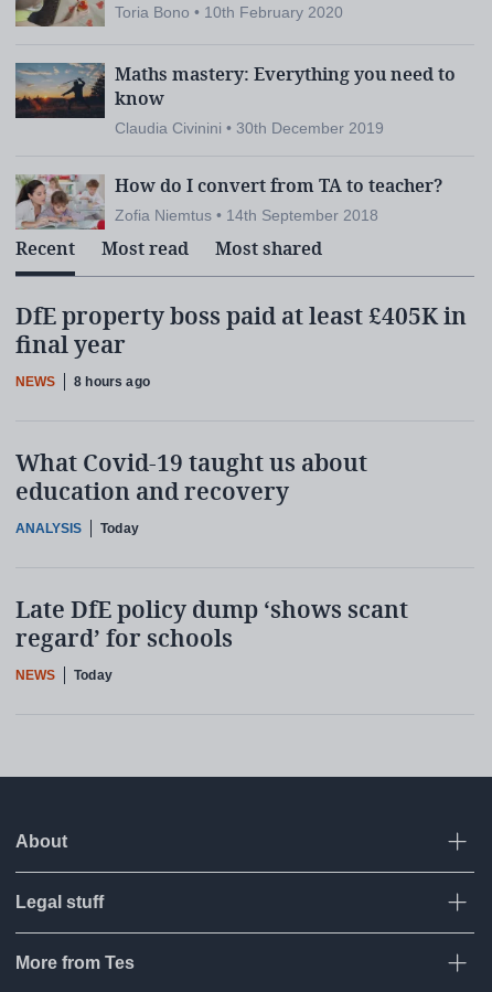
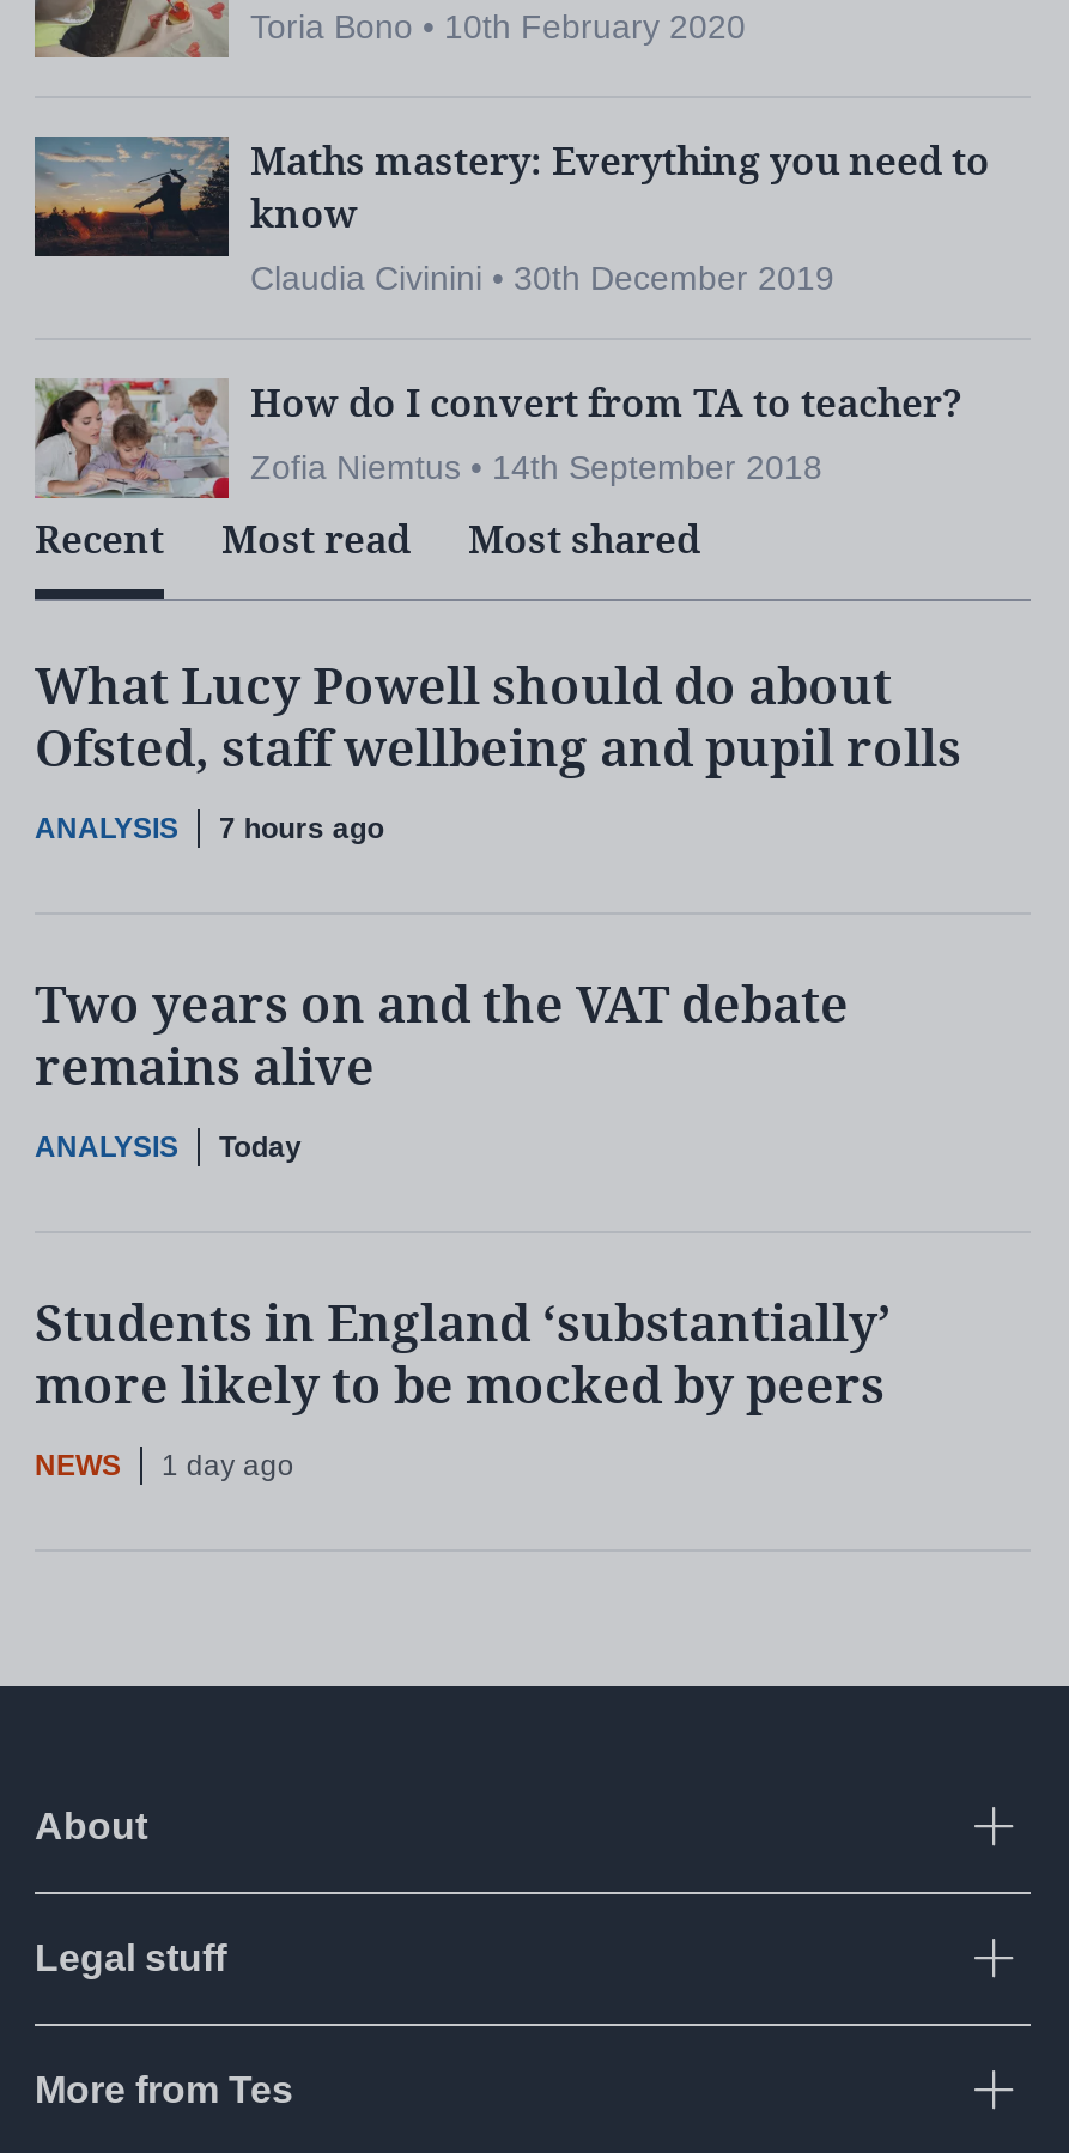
[15,300,467,390] DfE property boss paid at least £405K in | final year | NEWS | 8 hours ago -> [35,651,961,845] What Lucy Powell should do about | Ofsted, staff wellbeing and pupil rolls | ANALYSIS | 7 hours ago
[15,447,367,510] What Covid-19 taught us about | education and recovery -> [35,970,849,1106] Two years on and the VAT debate | remains alive
[15,594,408,657] Late DfE policy dump ‘shows scant | regard’ for schools -> [35,1288,892,1425] Students in England ‘substantially’ | more likely to be mocked by peers
[74,668,112,683] Today -> [162,1449,294,1482] 1 day ago

